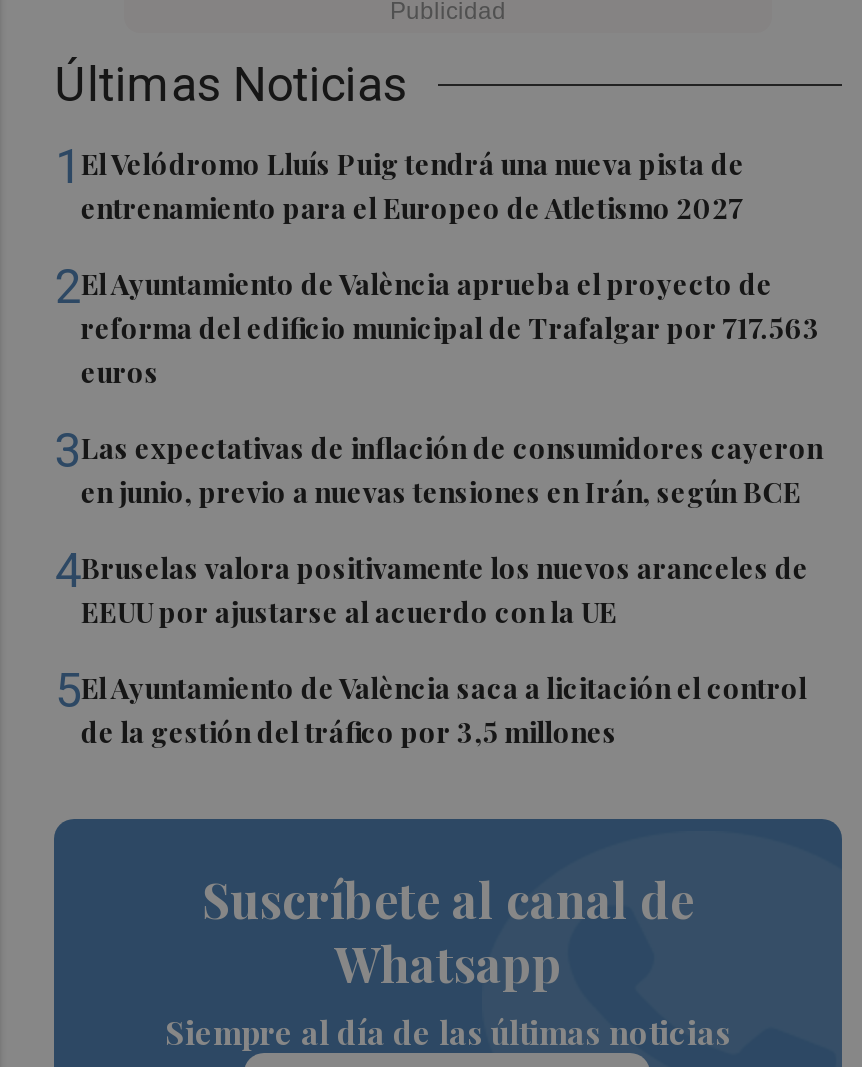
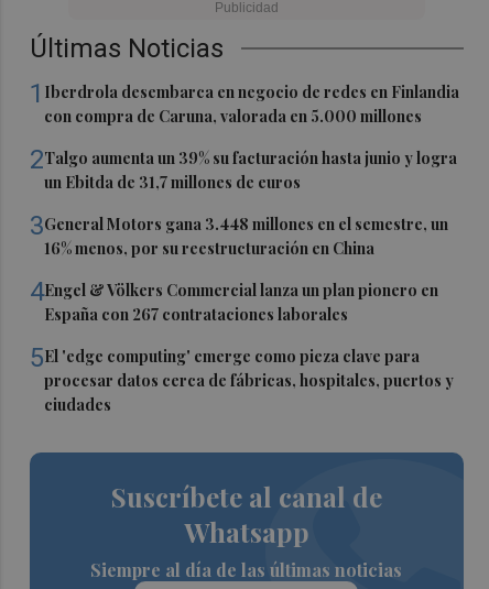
[55,138,745,226] 1 El Velódromo Lluís Puig tendrá una nueva pista de | entrenamiento para el Europeo de Atletismo 2027 -> [30,78,460,126] 1 Iberdrola desembarca en negocio de redes en Finlandia | con compra de Caruna, valorada en 5.000 millones
[55,258,821,390] 2El Ayuntamiento de València aprueba el proyecto de | reforma del edificio municipal de Trafalgar por 717.563 | euros -> [30,144,458,192] 2Talgo aumenta un 39% su facturación hasta junio y logra | un Ebitda de 31,7 millones de euros
[55,422,823,510] 3Las expectativas de inflación de consumidores cayeron | en junio, previo a nuevas tensiones en Irán, según BCE -> [30,210,449,258] 3General Motors gana 3.448 millones en el semestre, un | 16% menos, por su reestructuración en China
[55,542,809,630] 4Bruselas valora positivamente los nuevos aranceles de | EEUU por ajustarse al acuerdo con la UE -> [30,276,439,324] 4Engel & Völkers Commercial lanza un plan pionero en | España con 267 contrataciones laborales
[55,662,807,750] 5El Ayuntamiento de València saca a licitación el control | de la gestión del tráfico por 3,5 millones -> [30,342,454,415] 5El 'edge computing' emerge como pieza clave para | procesar datos cerca de fábricas, hospitales, puertos y | ciudades

